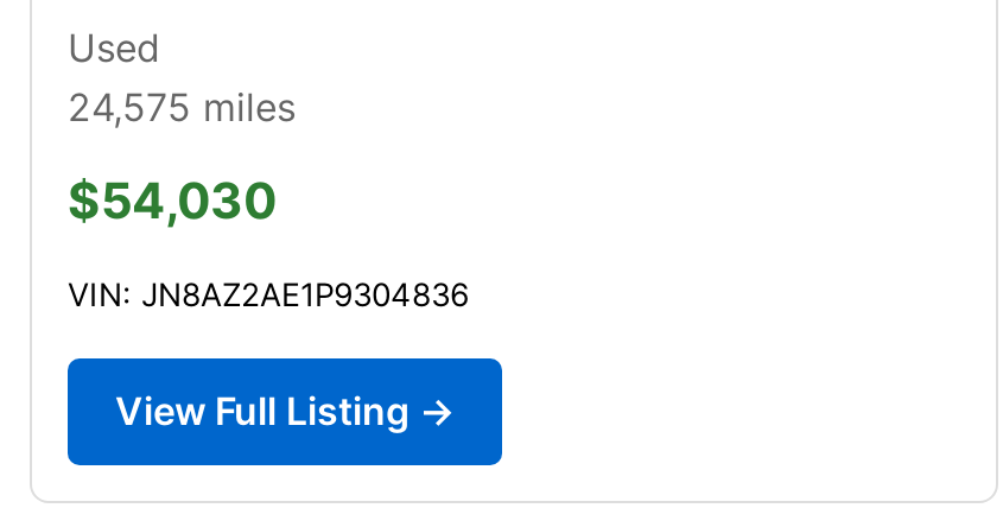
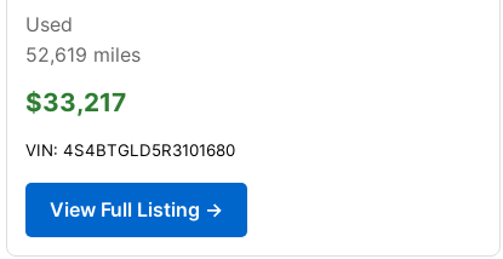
[68,83,296,130] 24,575 miles -> [25,42,141,66] 52,619 miles
[68,171,277,230] $54,030 -> [25,87,126,117] $33,217
[68,275,469,313] VIN: JN8AZ2AE1P9304836 -> [25,140,235,160] VIN: 4S4BTGLD5R3101680

